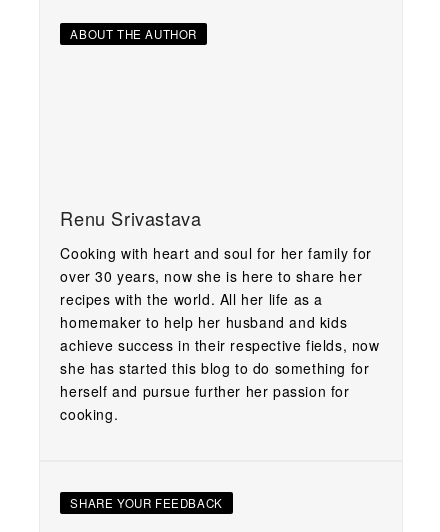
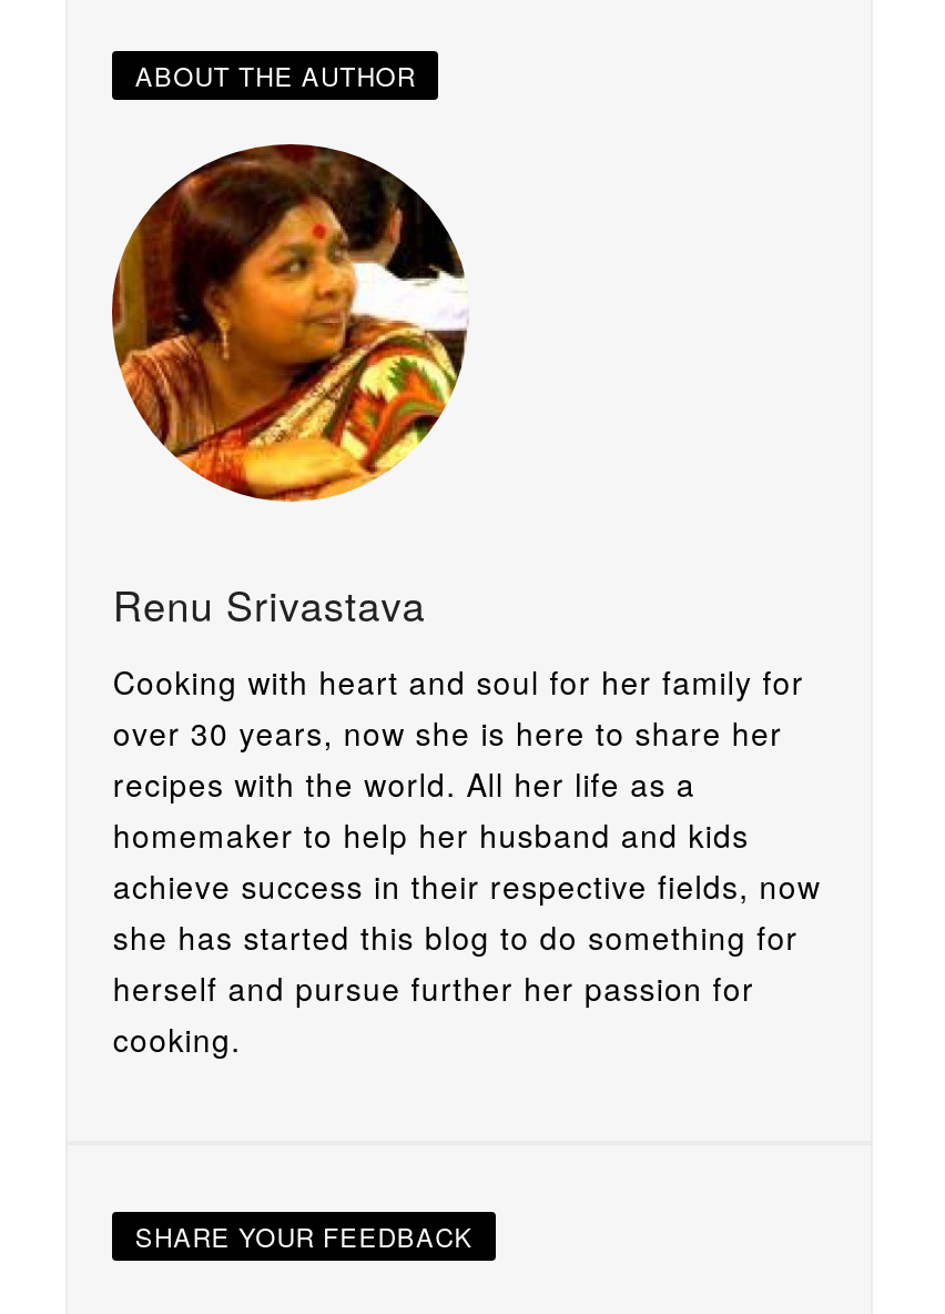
none -> [110,142,469,504] [image]

